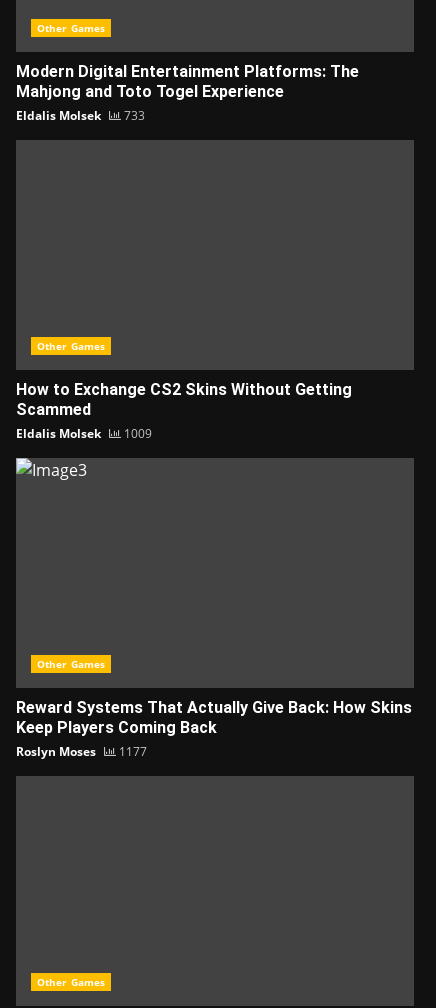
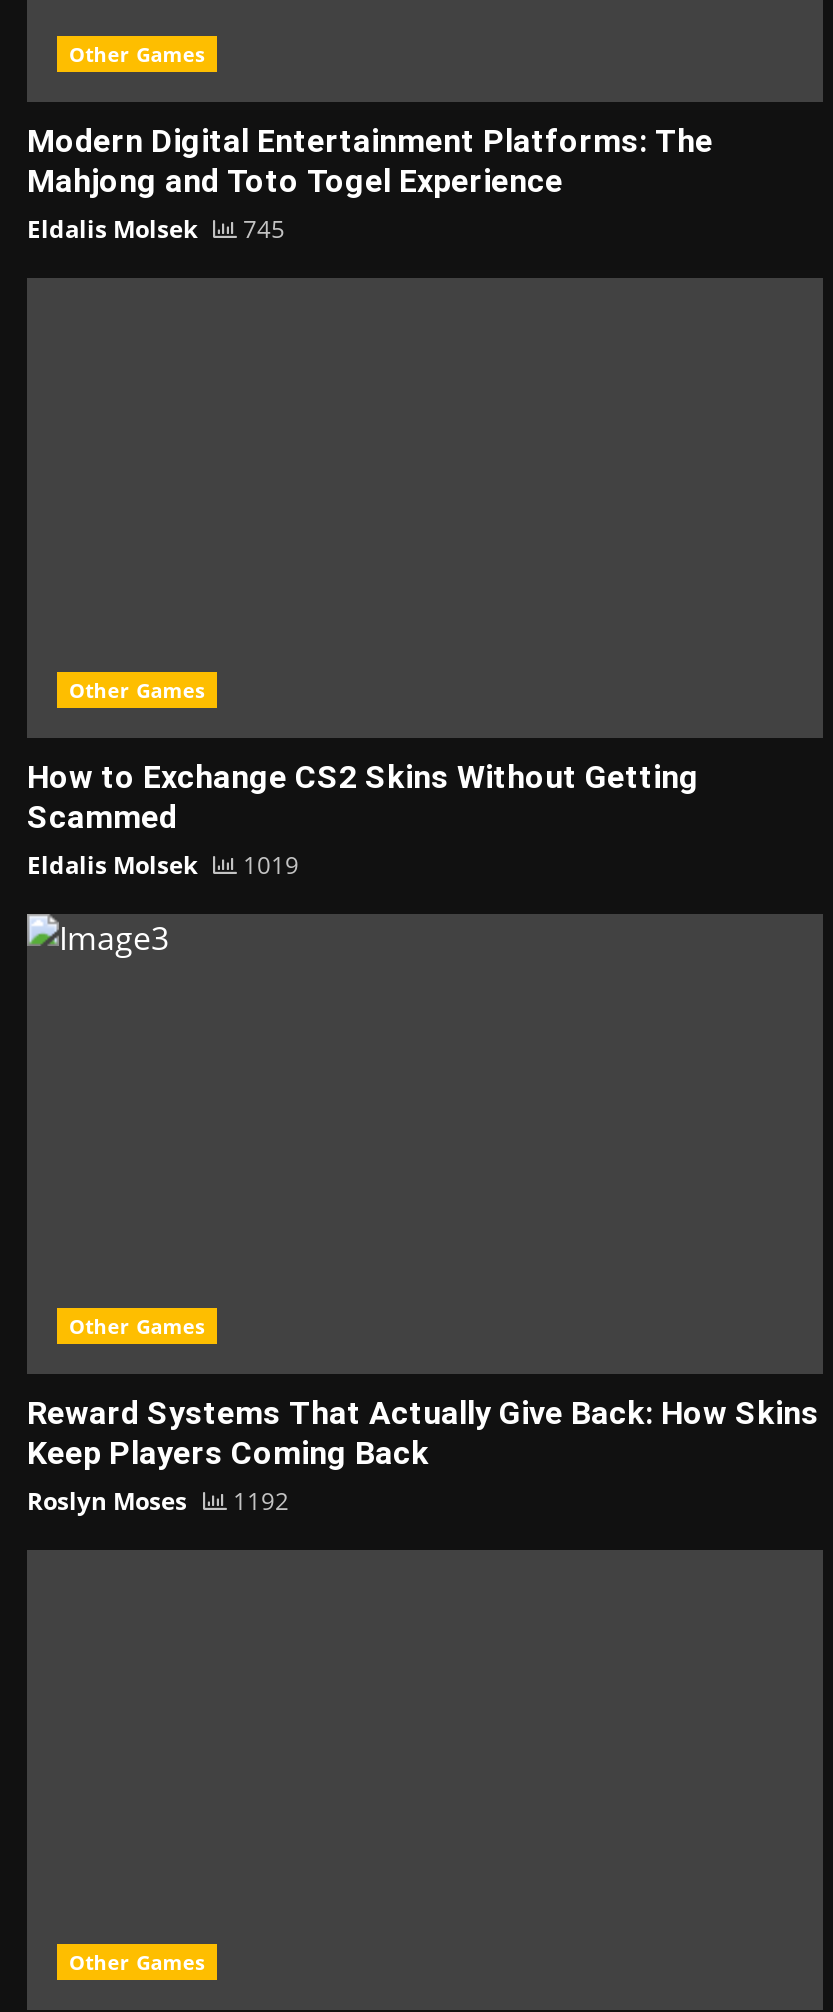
[16,107,145,124] Eldalis Molsek 733 -> [27,211,285,245] Eldalis Molsek 745
[16,425,152,442] Eldalis Molsek 1009 -> [27,847,299,881] Eldalis Molsek 1019
[16,743,147,760] Roslyn Moses 1177 -> [27,1483,289,1517] Roslyn Moses 1192

